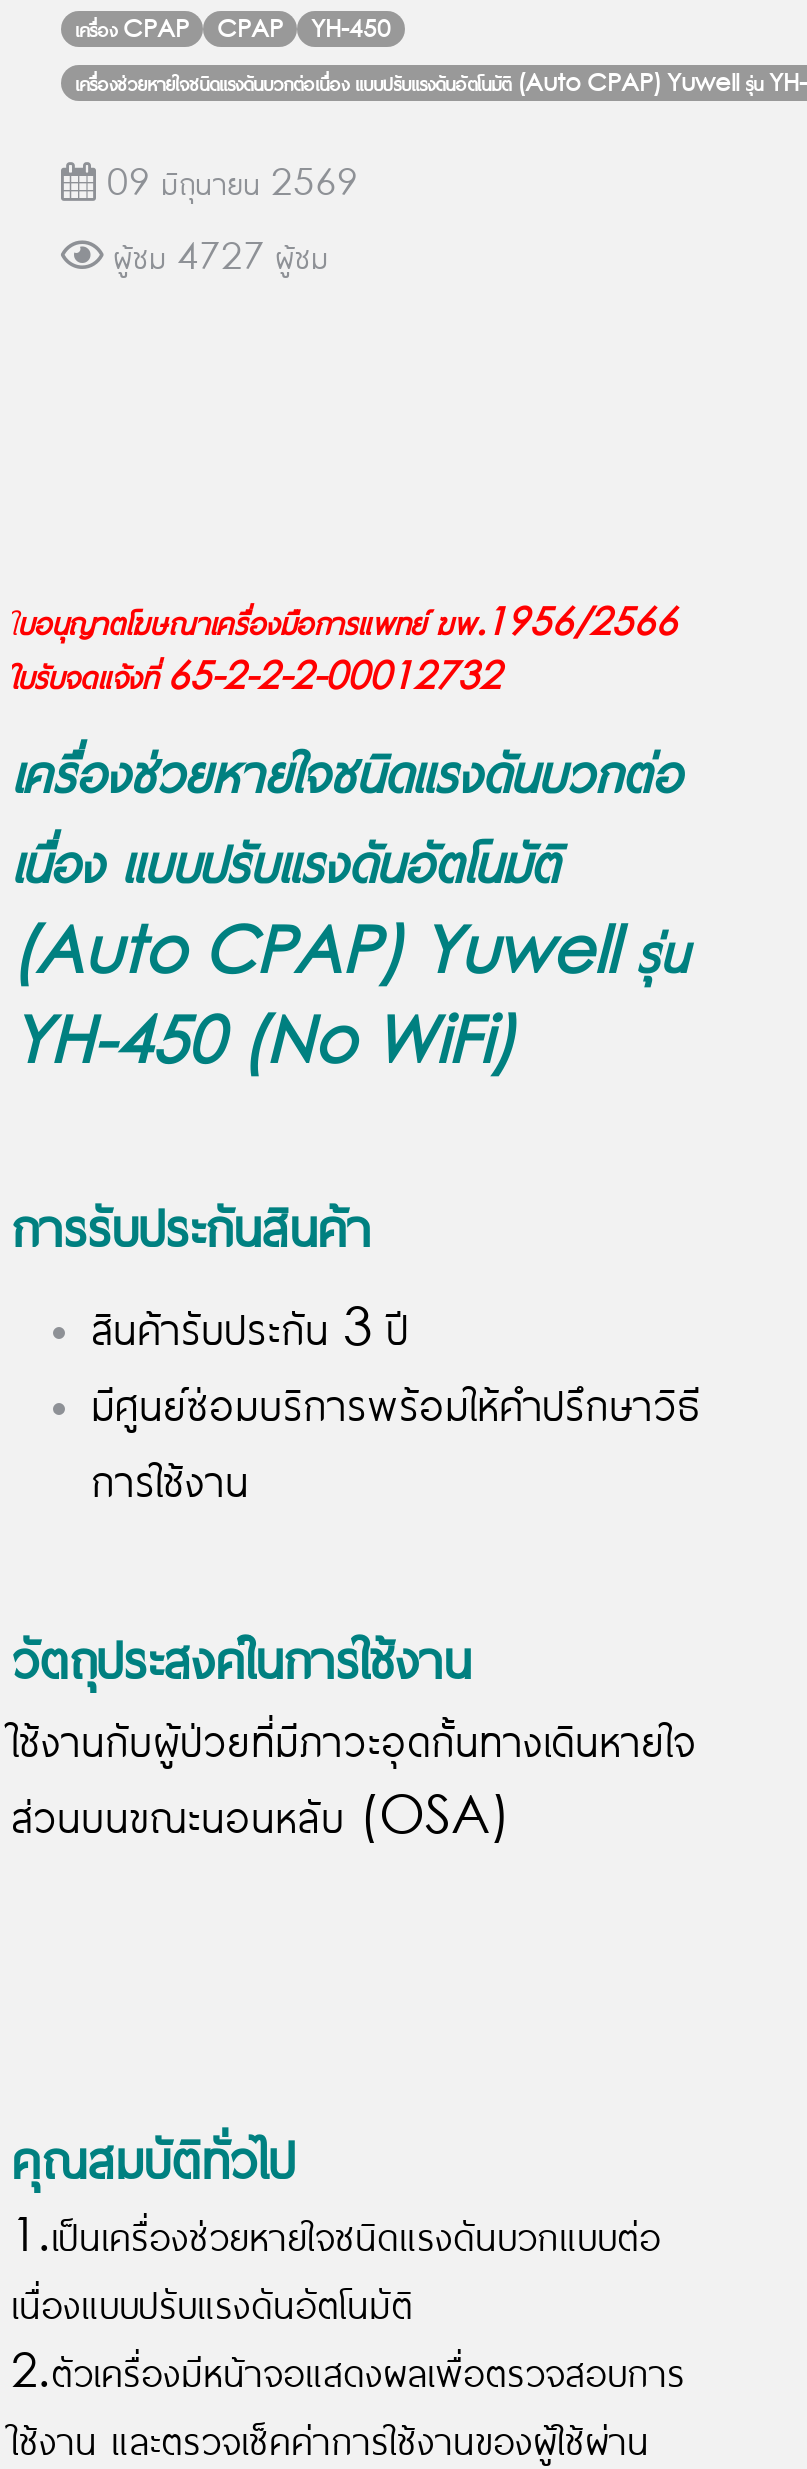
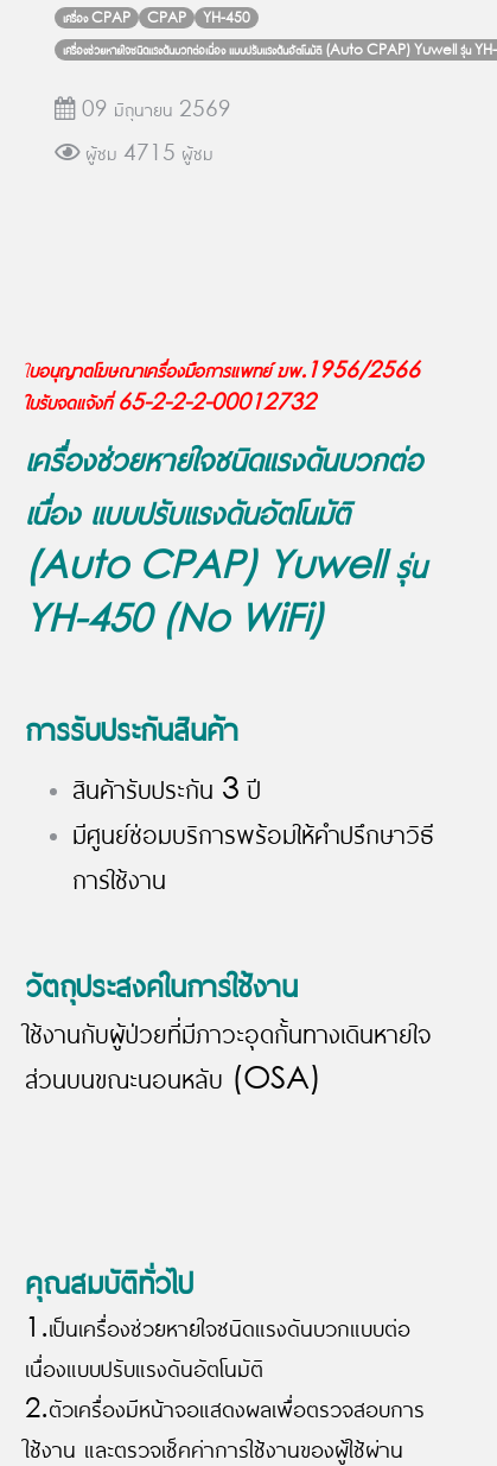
[103,230,329,276] ผู้ชม 4727 ผู้ชม -> [79,137,214,165] ผู้ชม 4715 ผู้ชม

